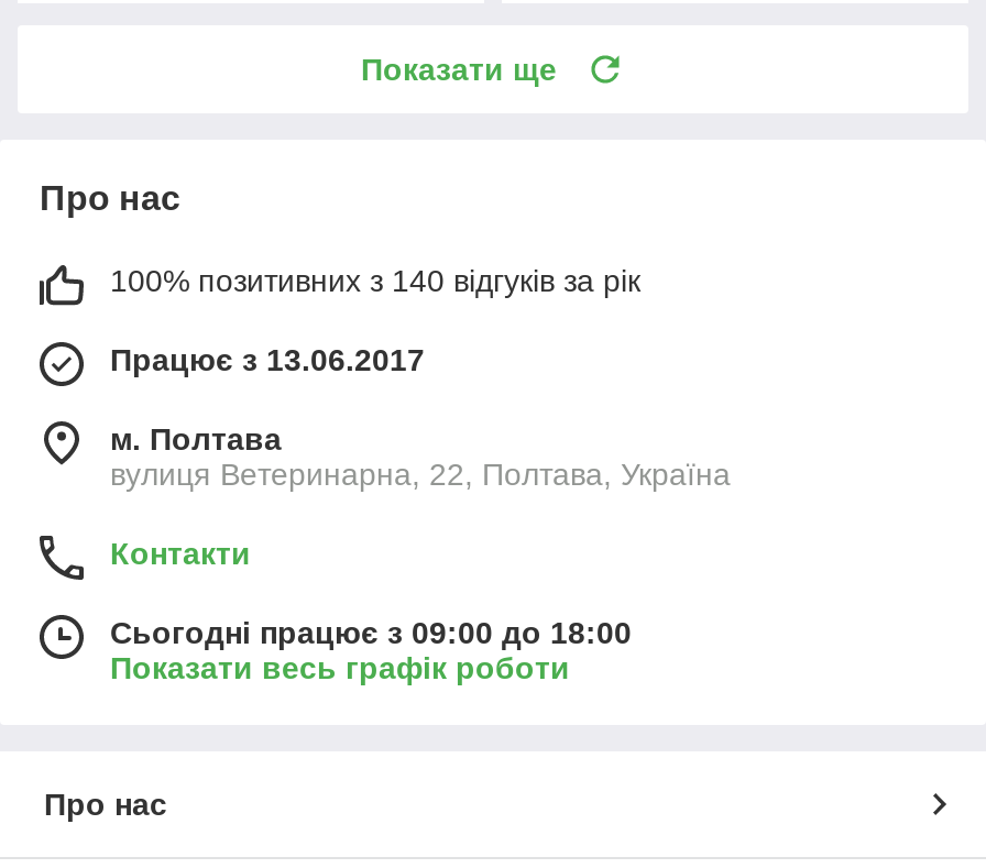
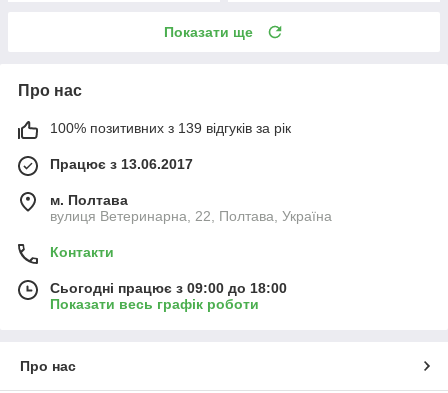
[110,262,640,298] 100% позитивних з 140 відгуків за рік -> [50,120,291,136] 100% позитивних з 139 відгуків за рік

